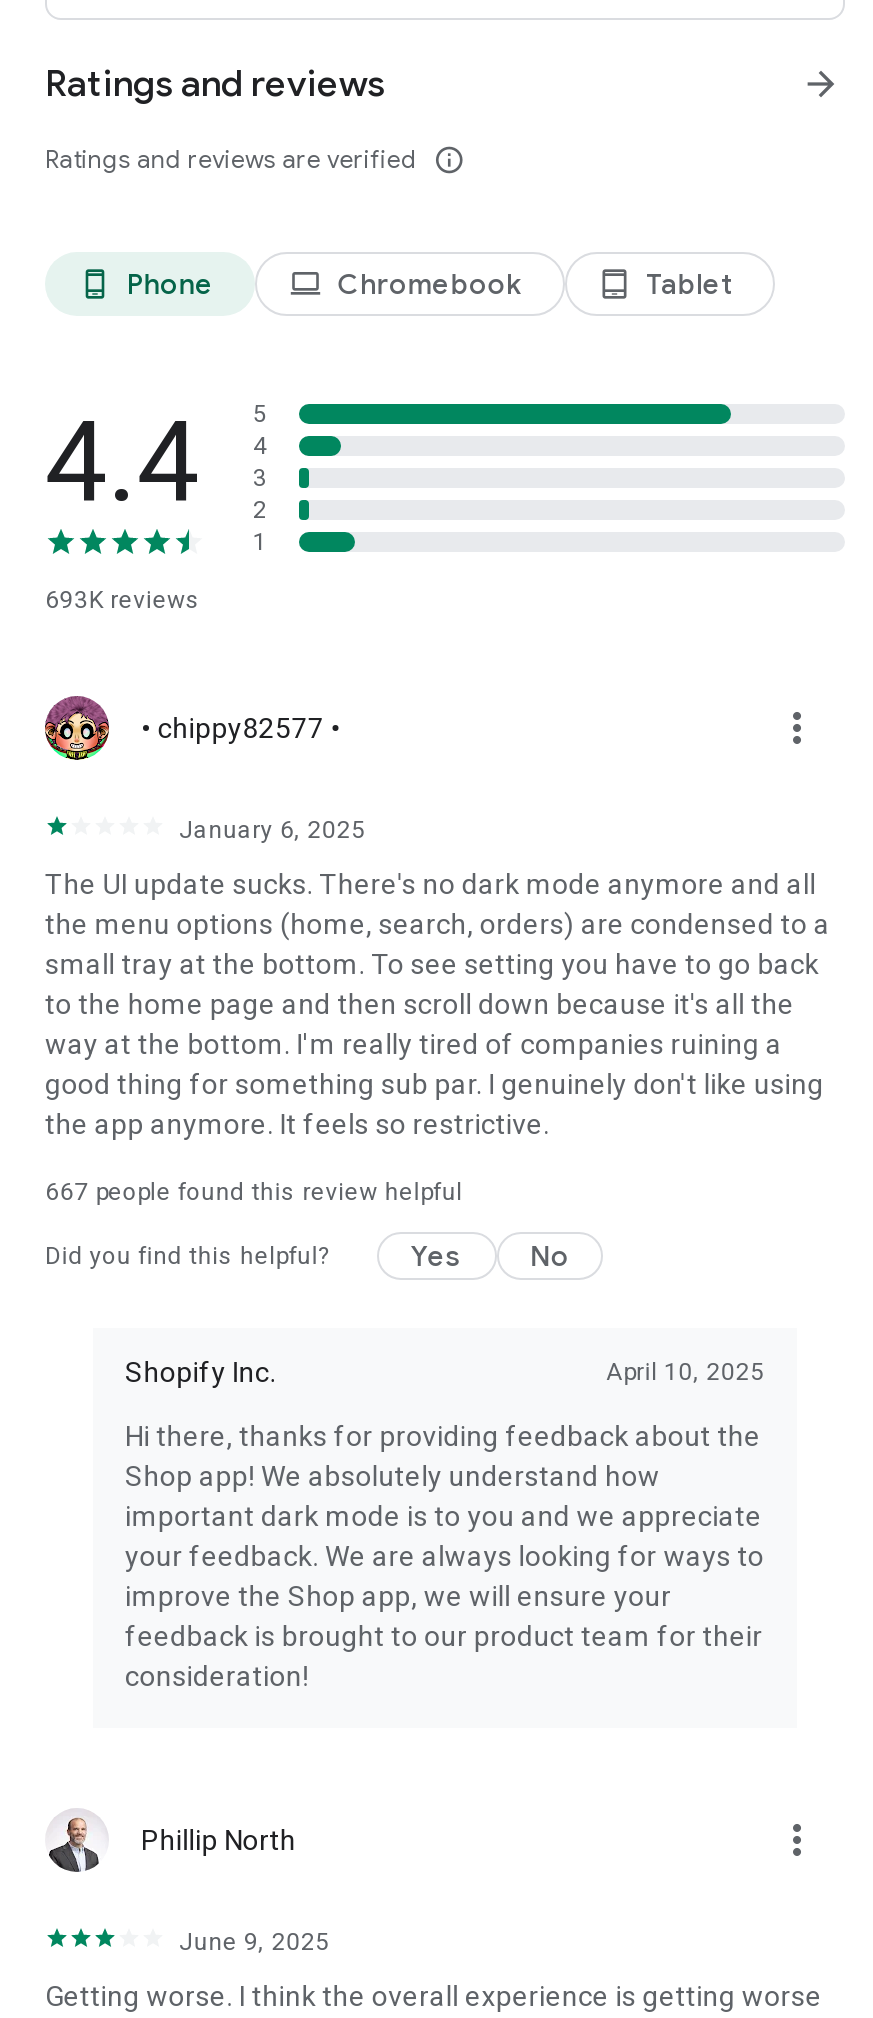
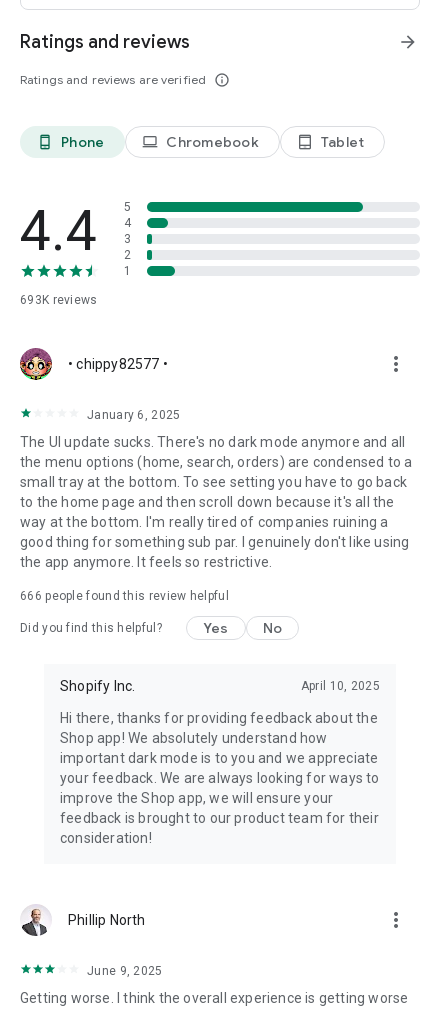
[45,1178,463,1206] 667 people found this review helpful -> [20,589,229,603] 666 people found this review helpful

